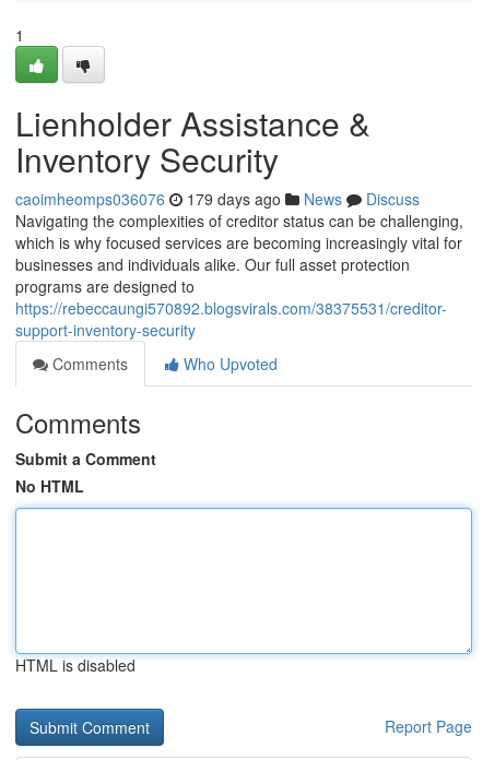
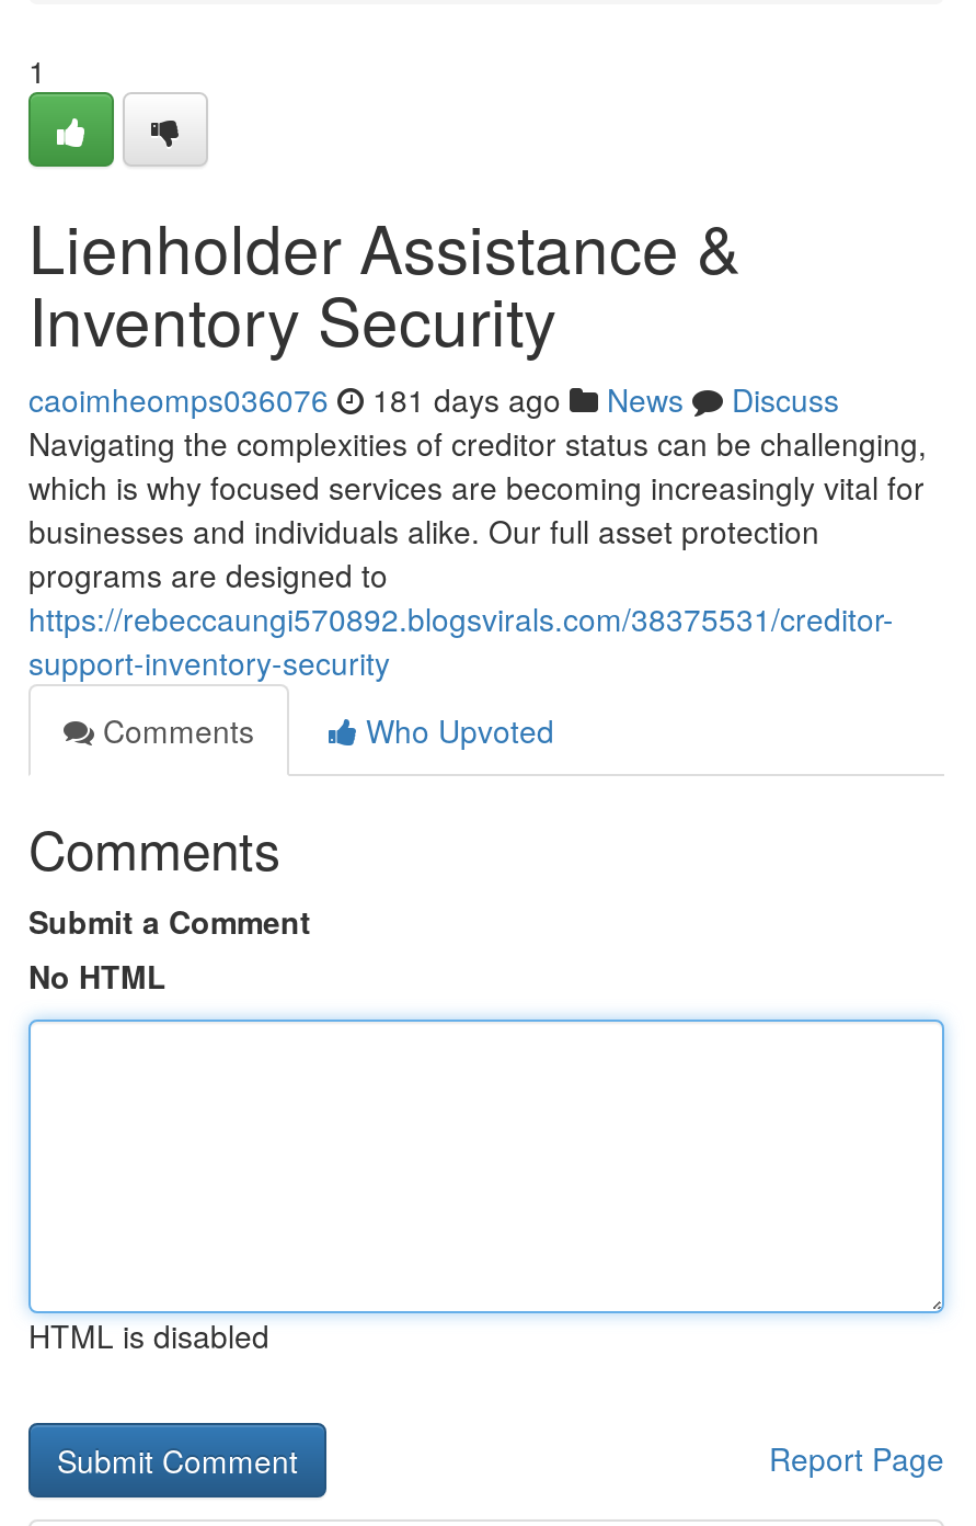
[15,188,420,210] caoimheomps036076 179 days ago News Discuss -> [28,377,839,421] caoimheomps036076 181 days ago News Discuss

